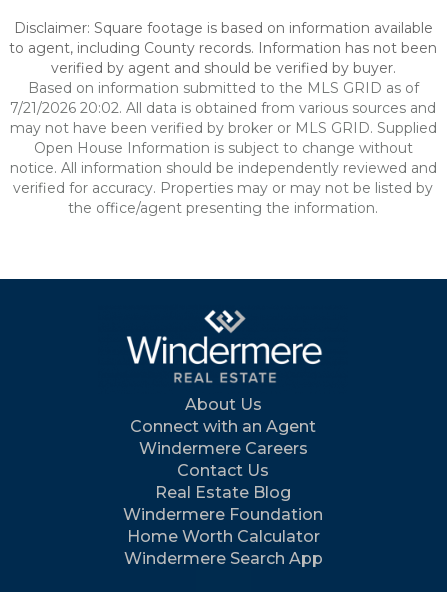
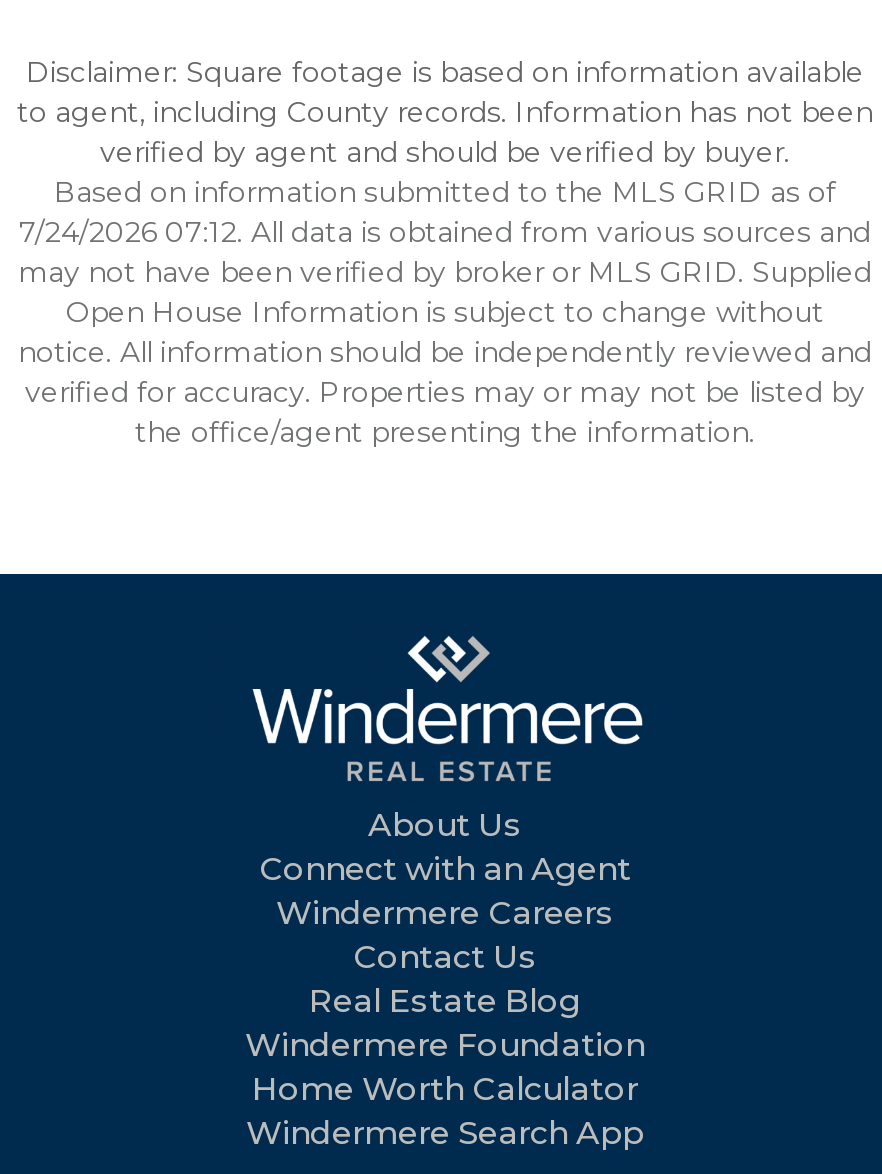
[10,99,436,117] 7/21/2026 20:02. All data is obtained from various sources and -> [19,214,871,250] 7/24/2026 07:12. All data is obtained from various sources and

